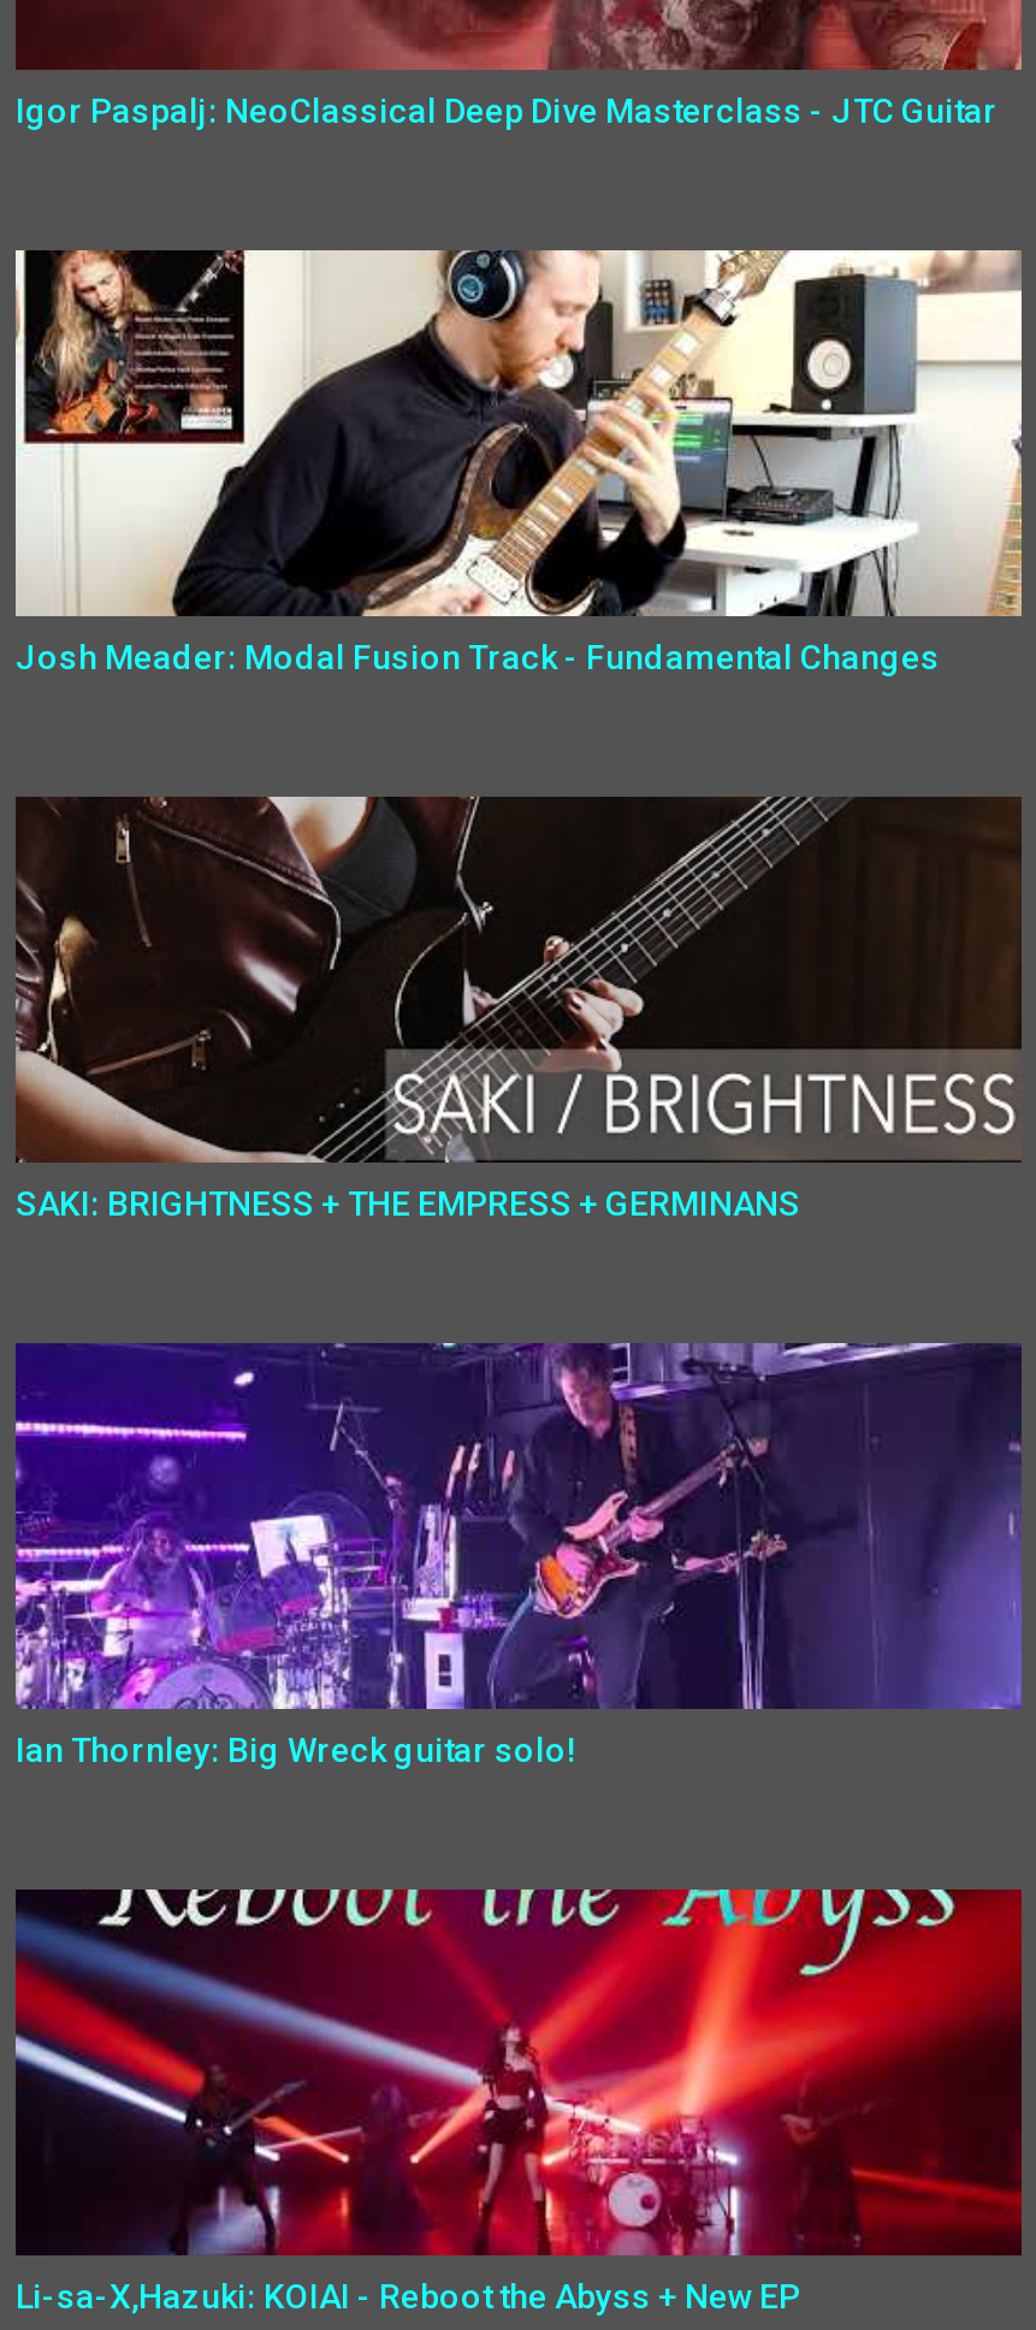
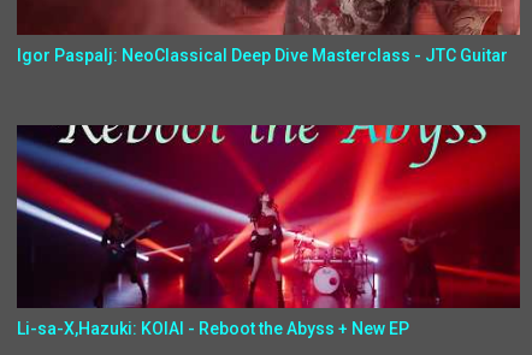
[13,248,1024,676] [image] | Josh Meader: Modal Fusion Track - Fundamental Changes -> none
[16,794,1022,1223] [image] | SAKI: BRIGHTNESS + THE EMPRESS + GERMINANS -> none
[13,1341,1024,1769] [image] | Ian Thornley: Big Wreck guitar solo! -> none

